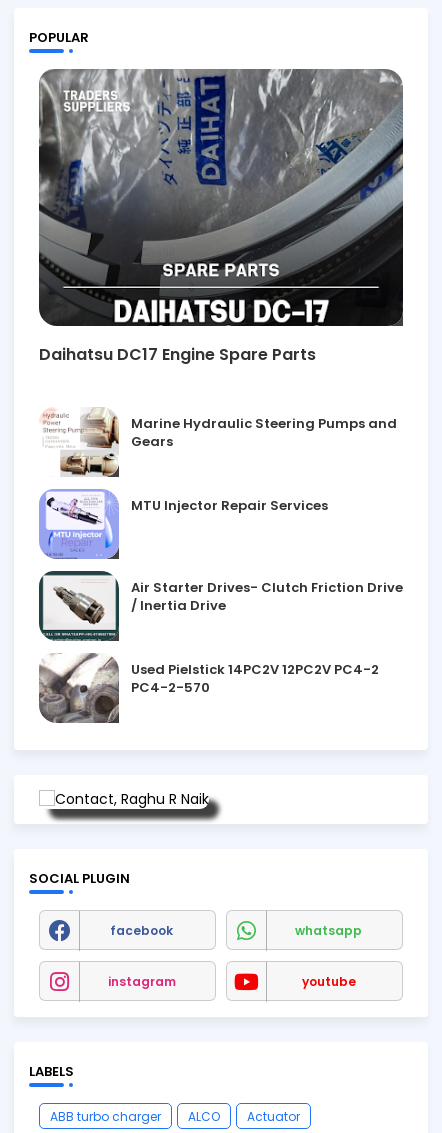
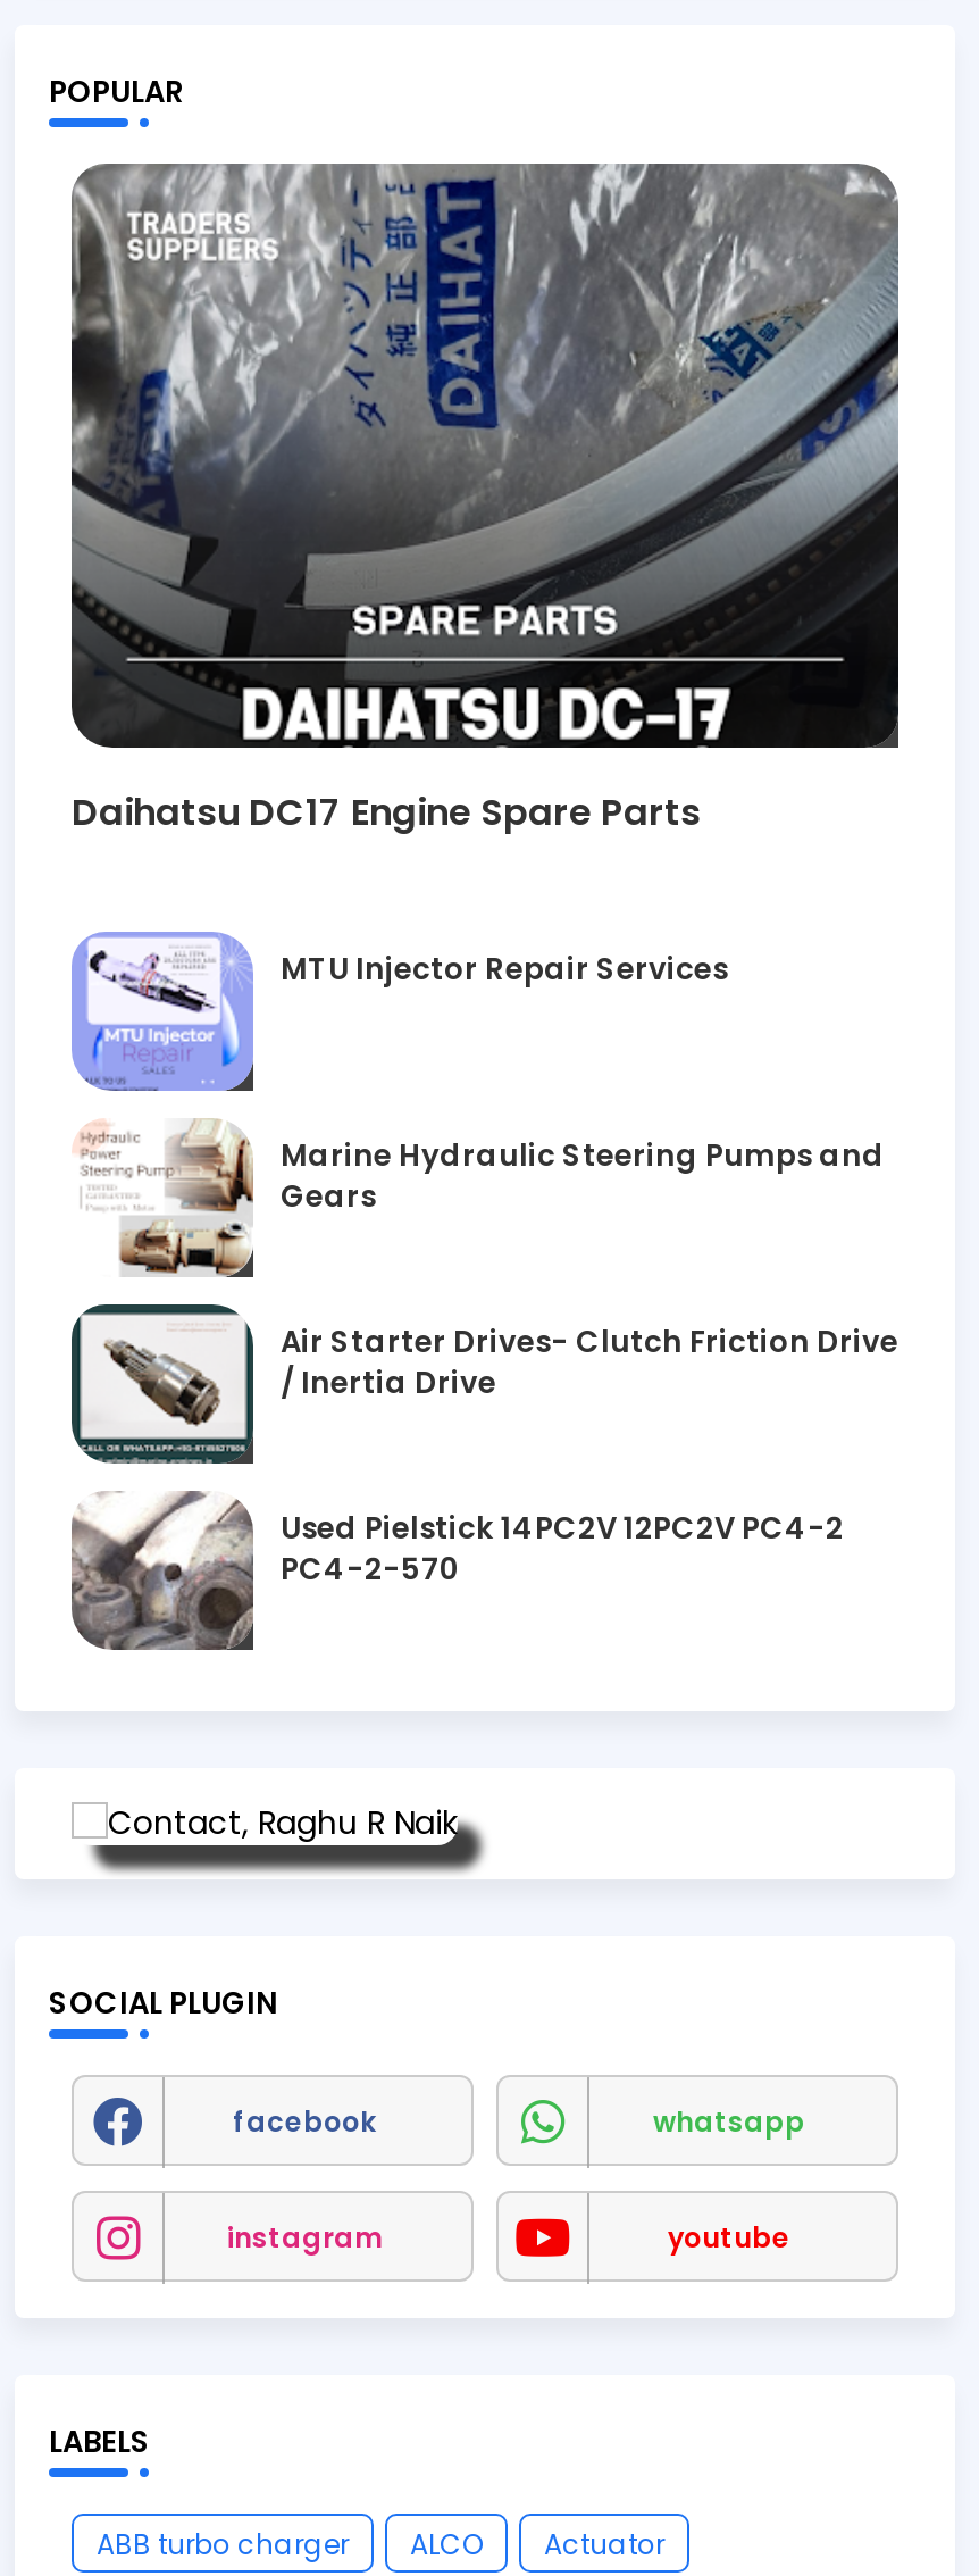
moved [40,406,397,477] -> [74,1116,885,1277]: [image] | Marine Hydraulic Steering Pumps and | Gears
moved [39,489,328,559] -> [69,929,728,1093]: [image] | MTU Injector Repair Services

